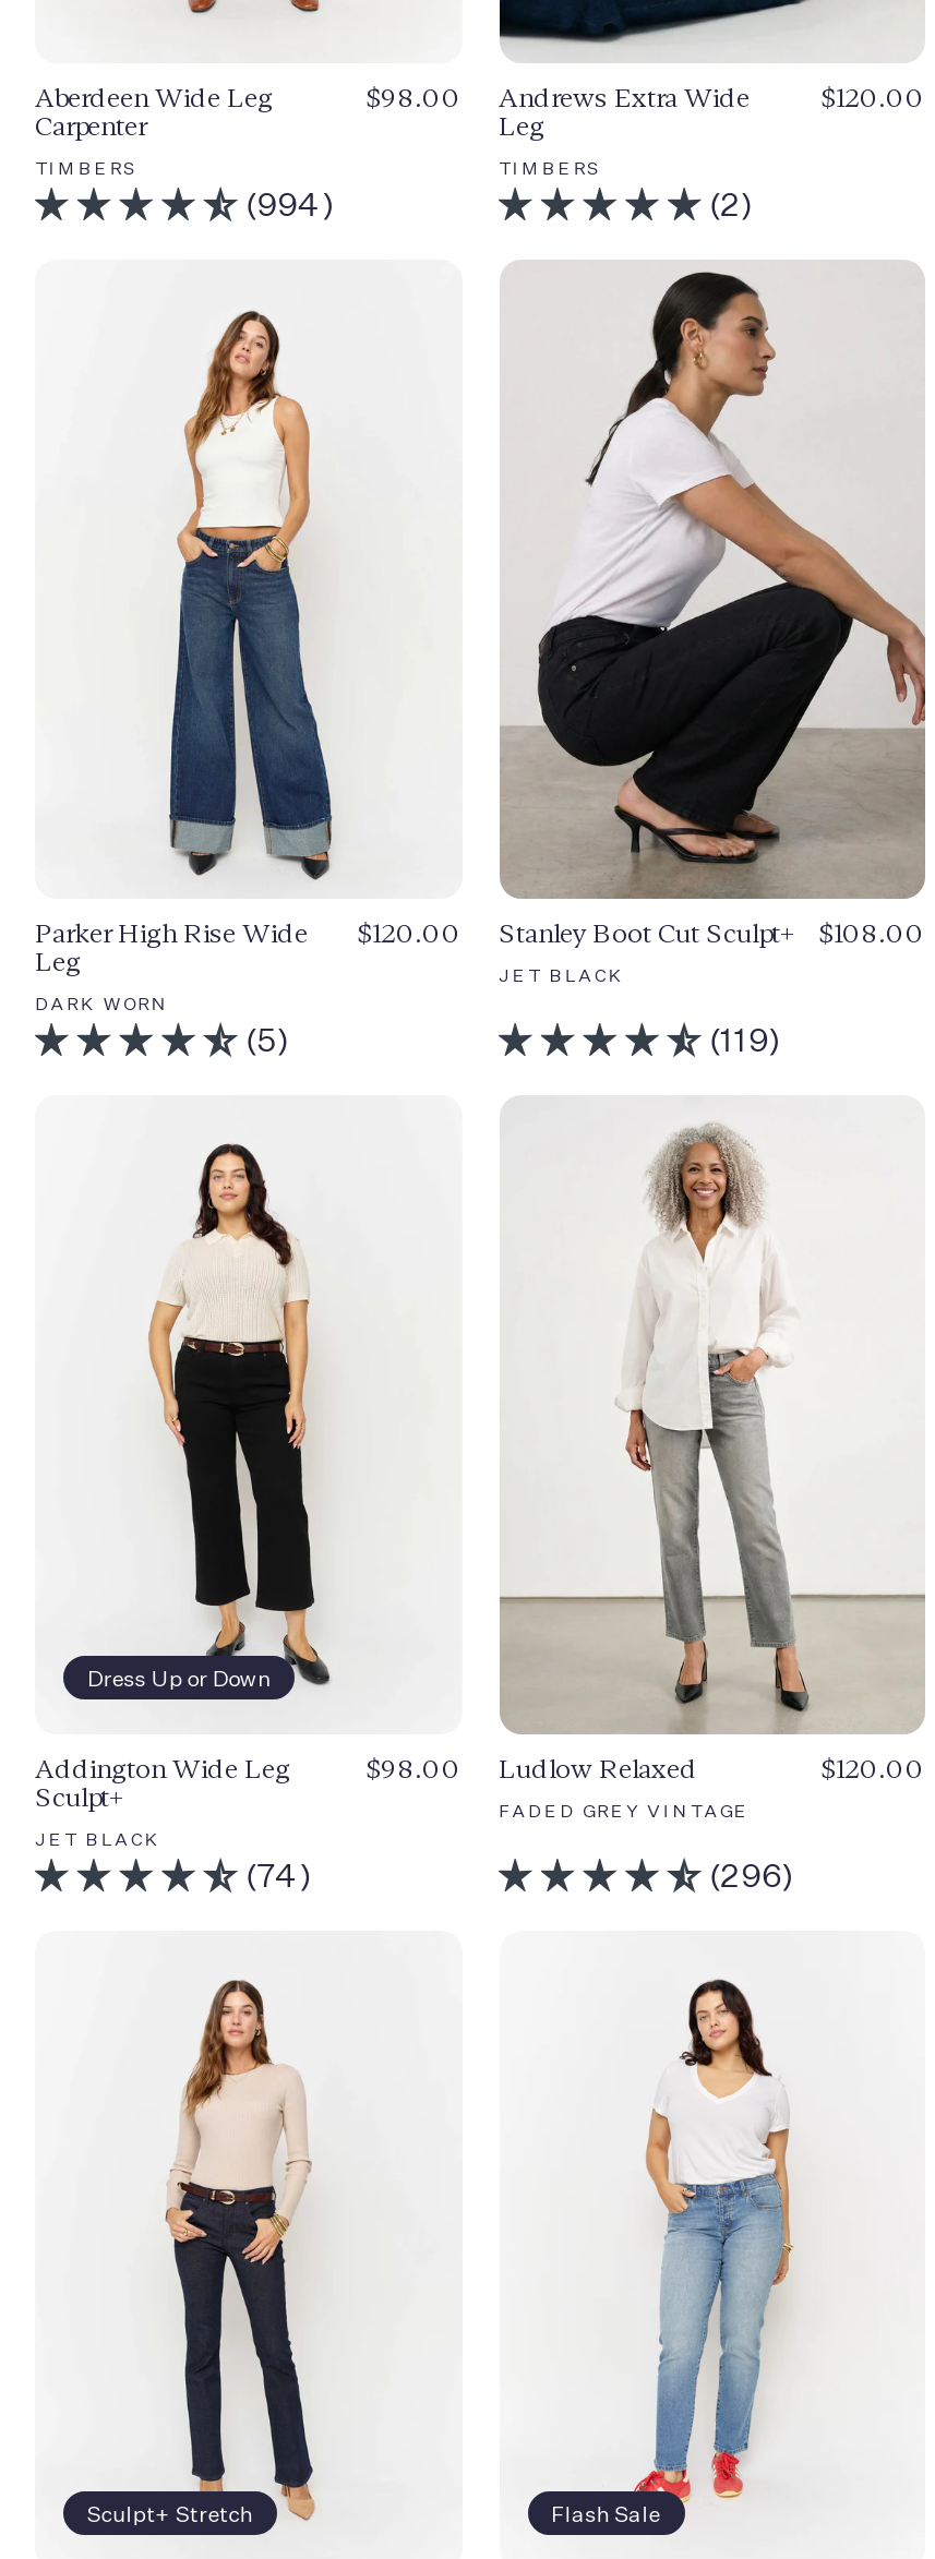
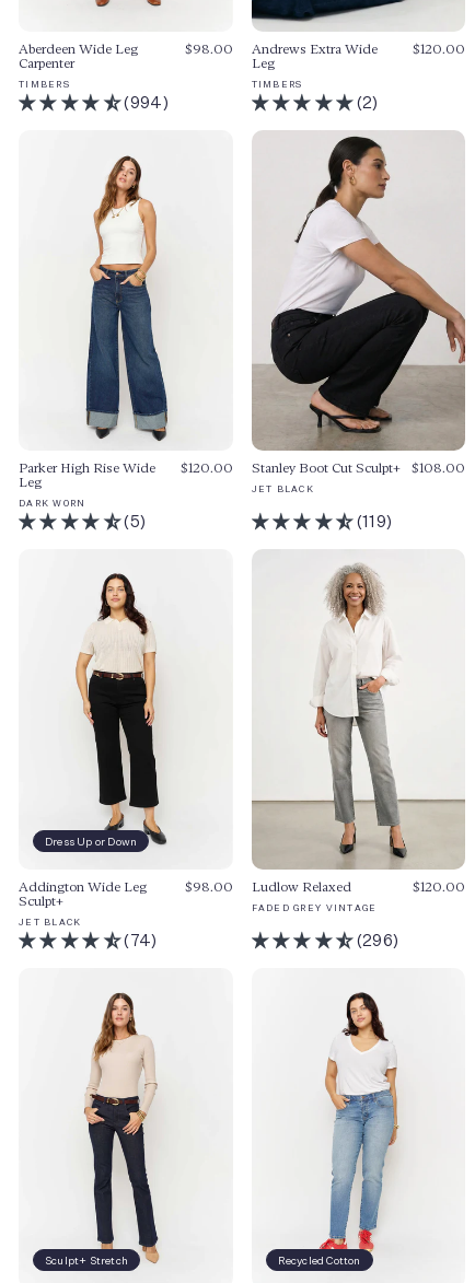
[551,2500,660,2526] Flash Sale -> [277,1253,361,1267] Recycled Cotton

